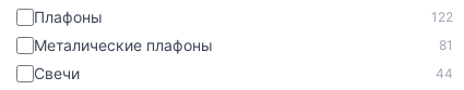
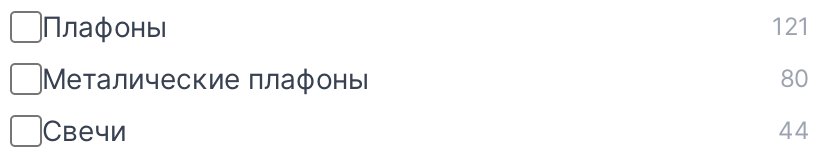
[431,9,453,25] 122 -> [772,11,810,41] 121
[439,37,453,53] 81 -> [780,63,810,93] 80

